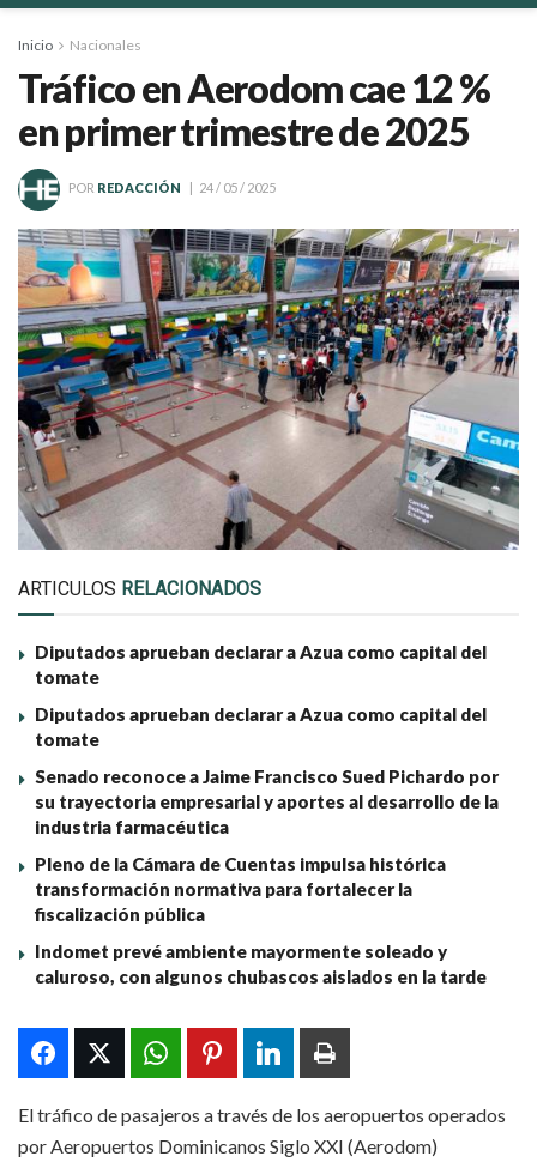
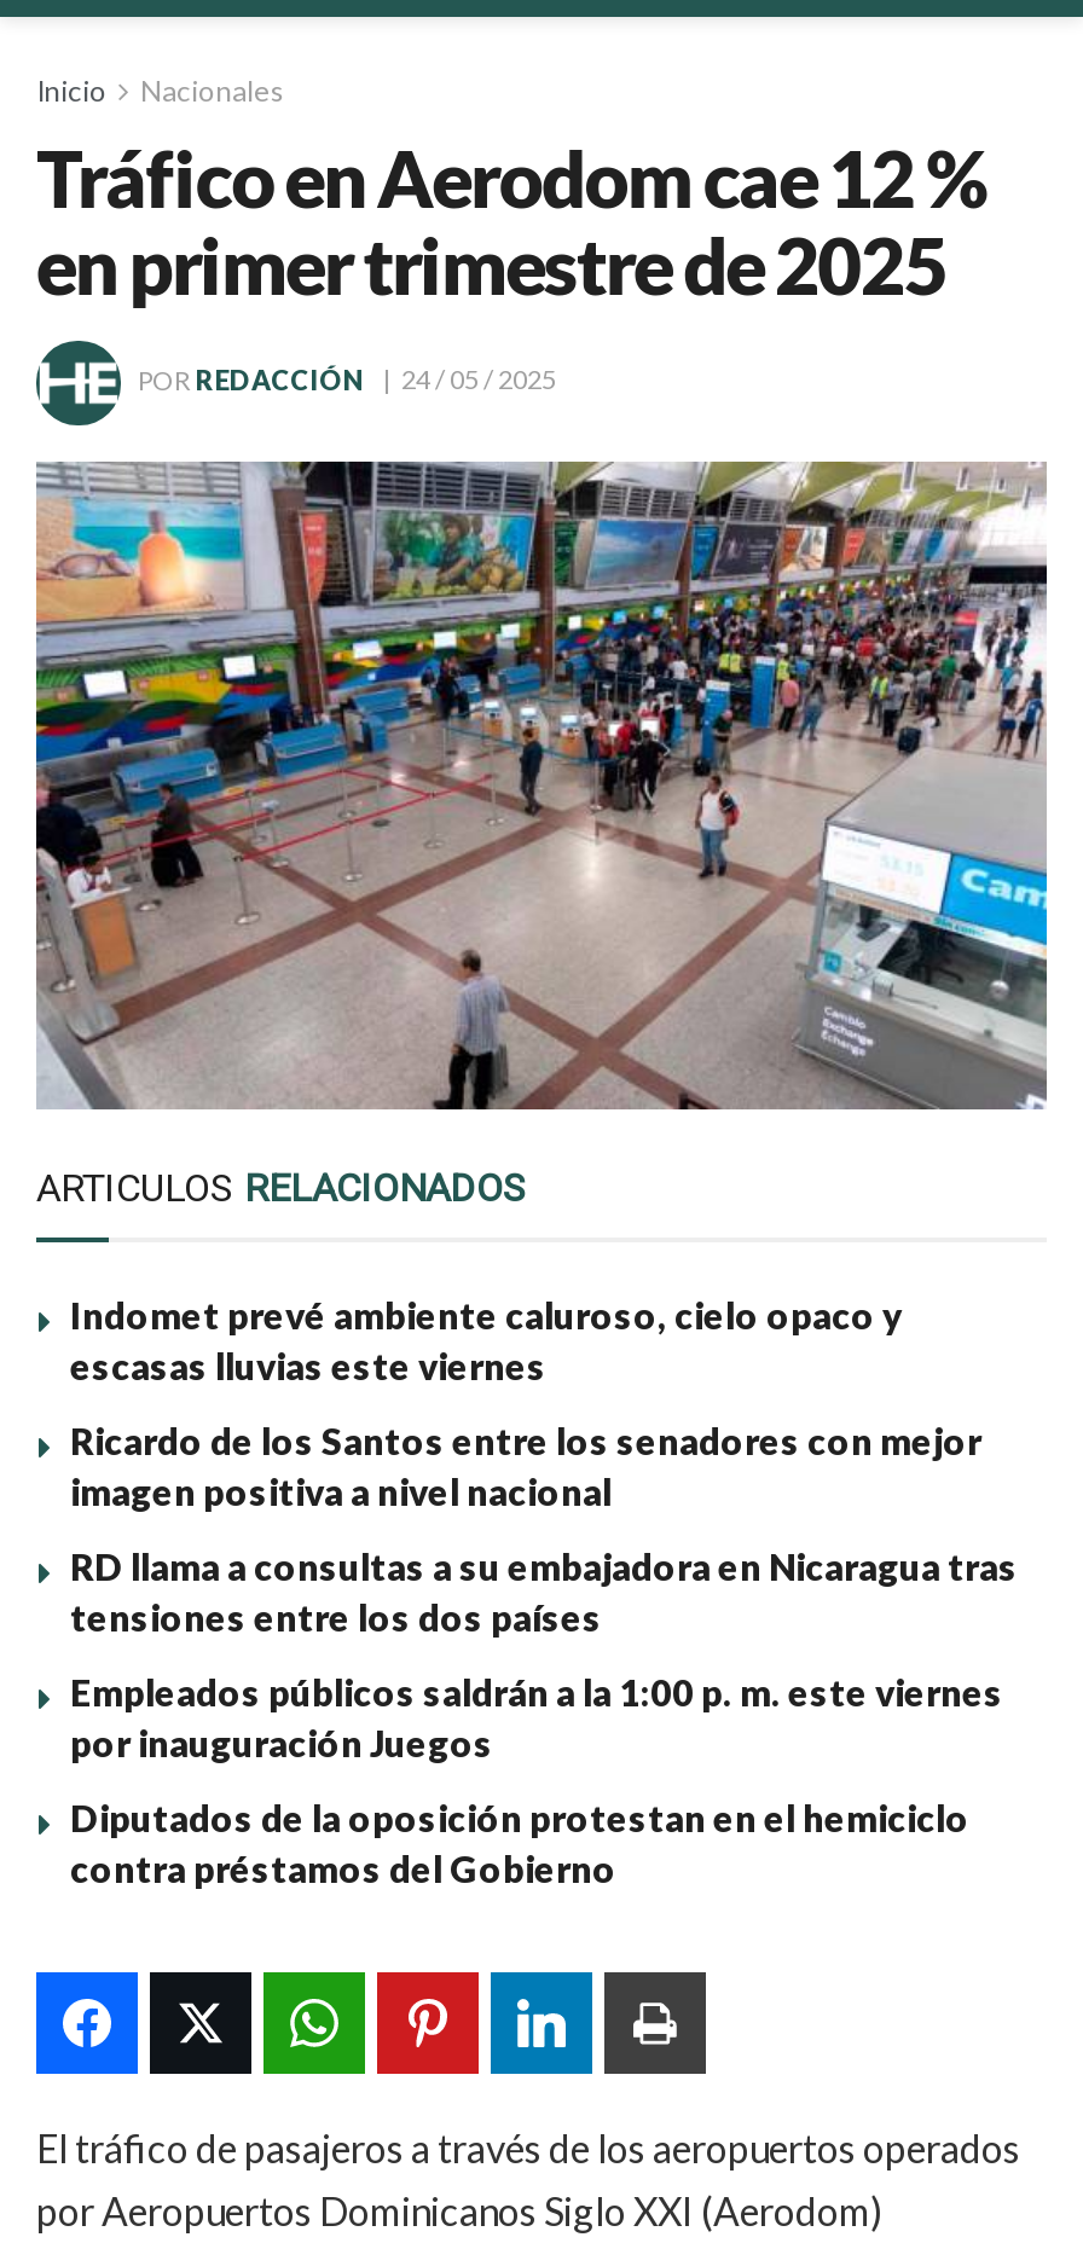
[35,641,487,687] Diputados aprueban declarar a Azua como capital del | tomate -> [70,1292,902,1387] Indomet prevé ambiente caluroso, cielo opaco y | escasas lluvias este viernes
[35,703,487,750] Diputados aprueban declarar a Azua como capital del | tomate -> [70,1418,981,1512] Ricardo de los Santos entre los senadores con mejor | imagen positiva a nivel nacional
[35,765,499,837] Senado reconoce a Jaime Francisco Sued Pichardo por | su trayectoria empresarial y aportes al desarrollo de la | industria farmacéutica -> [70,1544,1018,1638] RD llama a consultas a su embajadora en Nicaragua tras | tensiones entre los dos países
[35,853,446,924] Pleno de la Cámara de Cuentas impulsa histórica | transformación normativa para fortalecer la | fiscalización pública -> [70,1669,1003,1764] Empleados públicos saldrán a la 1:00 p. m. este viernes | por inauguración Juegos
[35,940,487,987] Indomet prevé ambiente mayormente soleado y | caluroso, con algunos chubascos aislados en la tarde -> [70,1795,969,1889] Diputados de la oposición protestan en el hemiciclo | contra préstamos del Gobierno

